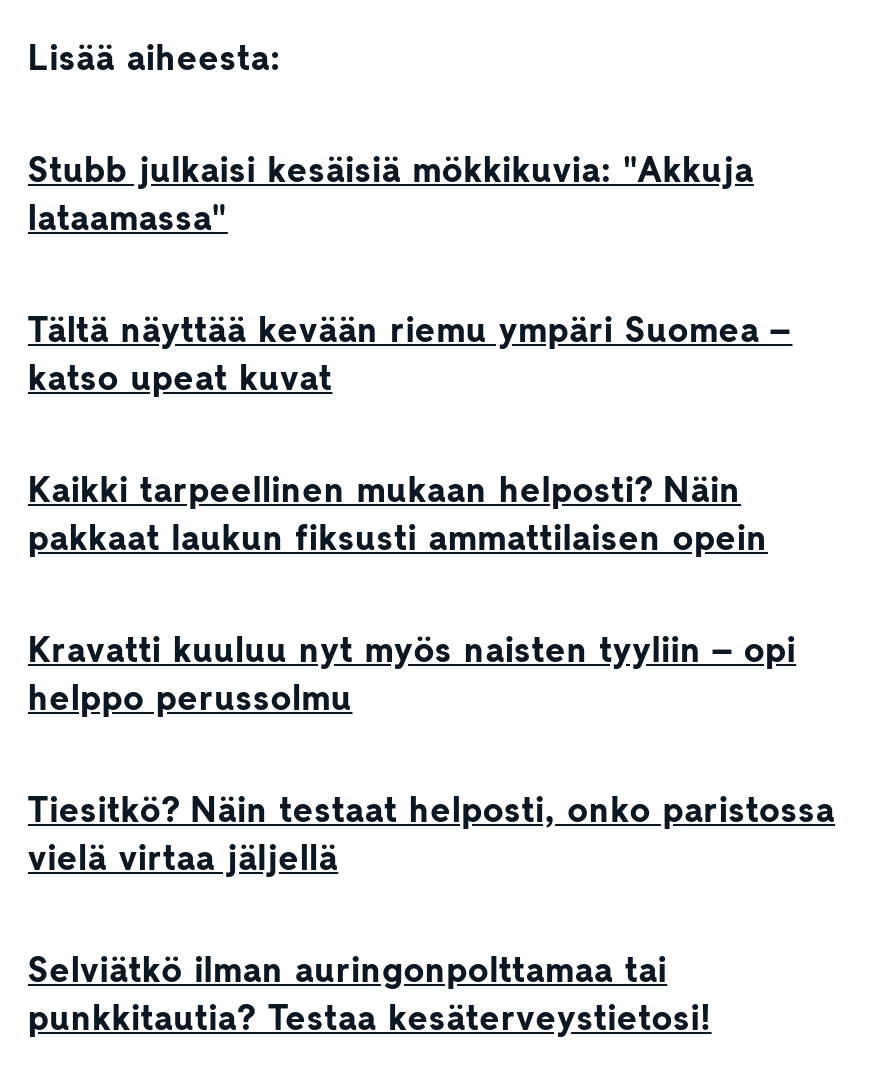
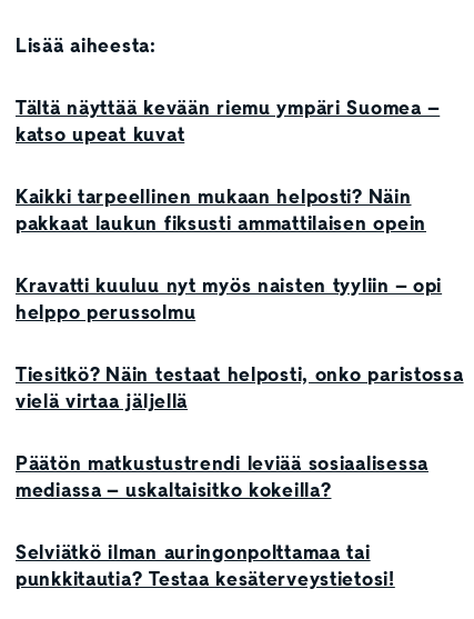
[28,146,754,242] Stubb julkaisi kesäisiä mökkikuvia: "Akkuja | lataamassa" -> none
moved [28,306,835,882] -> [16,94,464,415]: Tältä näyttää kevään riemu ympäri Suomea – | katso upeat kuvat | Kaikki tarpeellinen mukaan helposti? Näin | pakkaat laukun fiksusti ammattilaisen opein | Kravatti kuuluu nyt myös naisten tyyliin – opi | helppo perussolmu | Tiesitkö? Näin testaat helposti, onko paristossa | vielä virtaa jäljellä
none -> [16,450,428,503] Päätön matkustustrendi leviää sosiaalisessa | mediassa – uskaltaisitko kokeilla?

